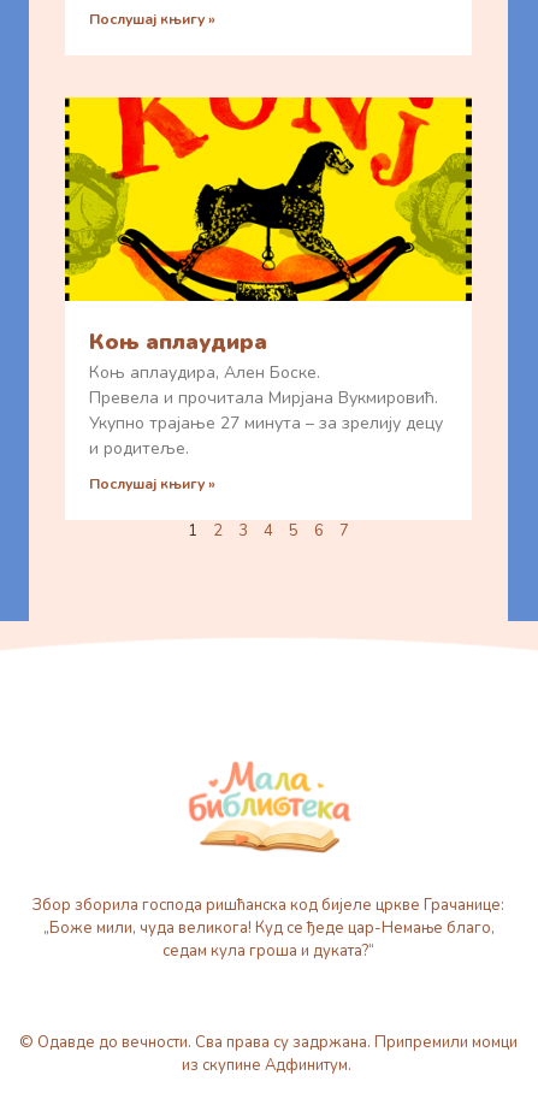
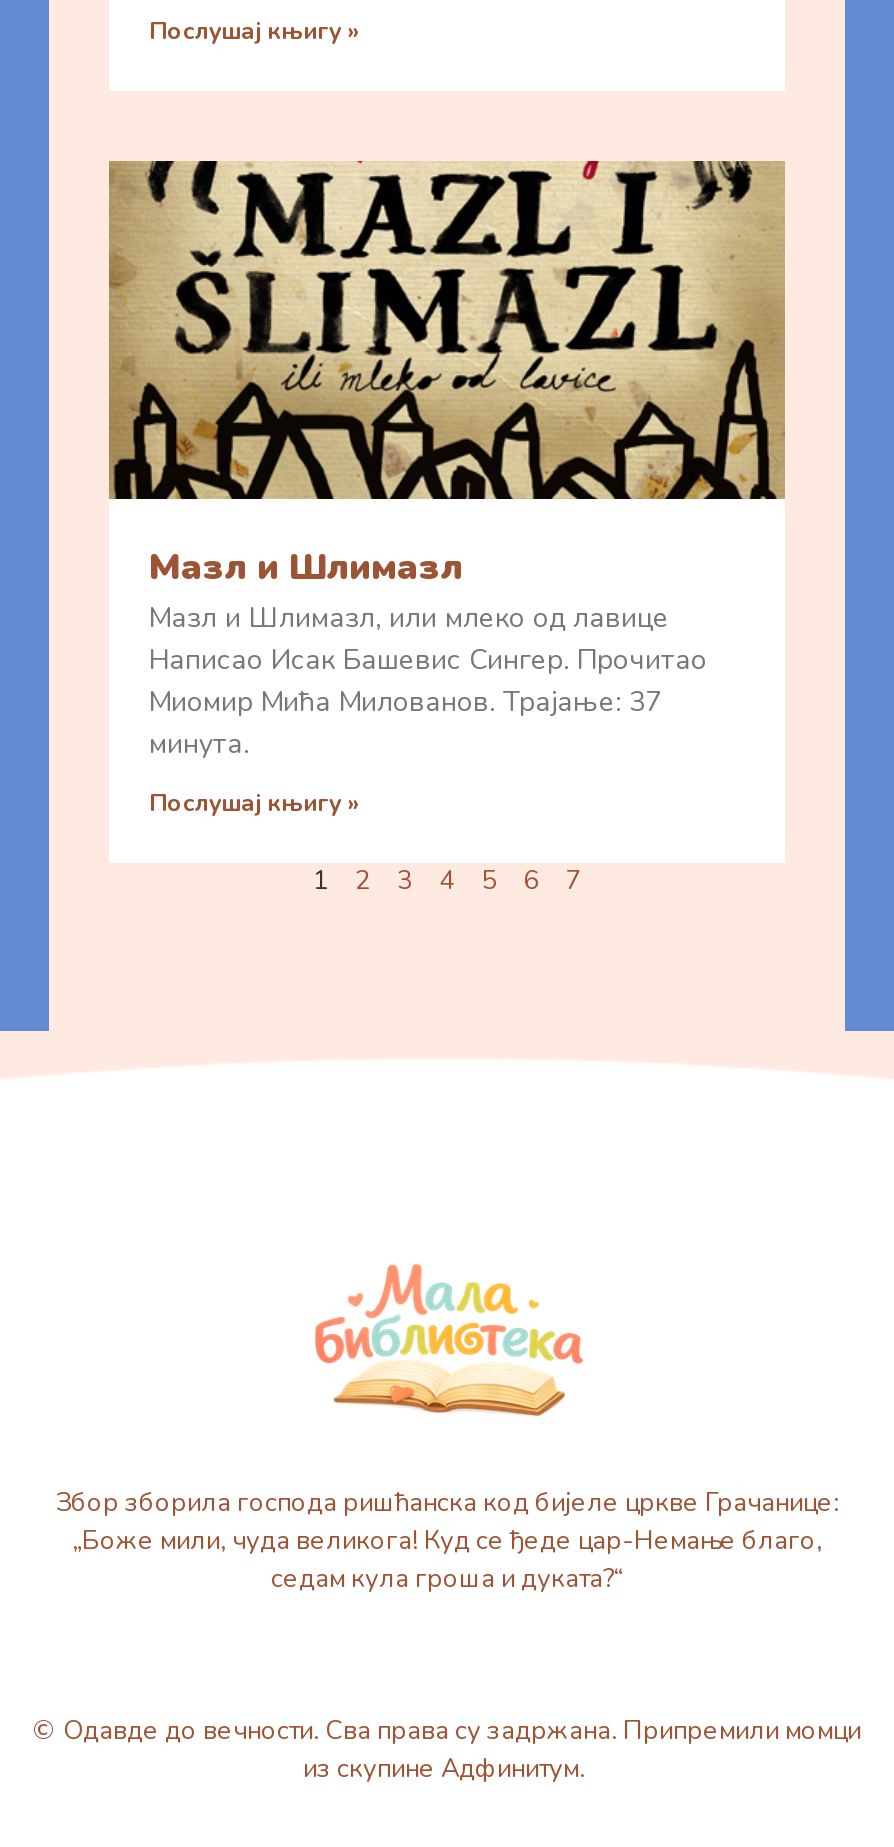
[64,96,473,460] [image] | Коњ аплаудира | Коњ аплаудира, Ален Боске. | Превела и прочитала Мирјана Вукмировић. | Укупно трајање 27 минута – за зрелију децу | и родитеље. -> [107,159,785,764] [image] | Мазл и Шлимазл | Мазл и Шлимазл, или млеко од лавице | Написао Исак Башевис Сингер. Прочитао | Миомир Мића Милованов. Трајање: 37 | минута.

